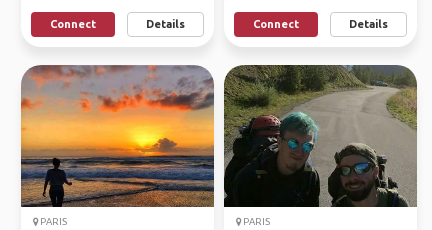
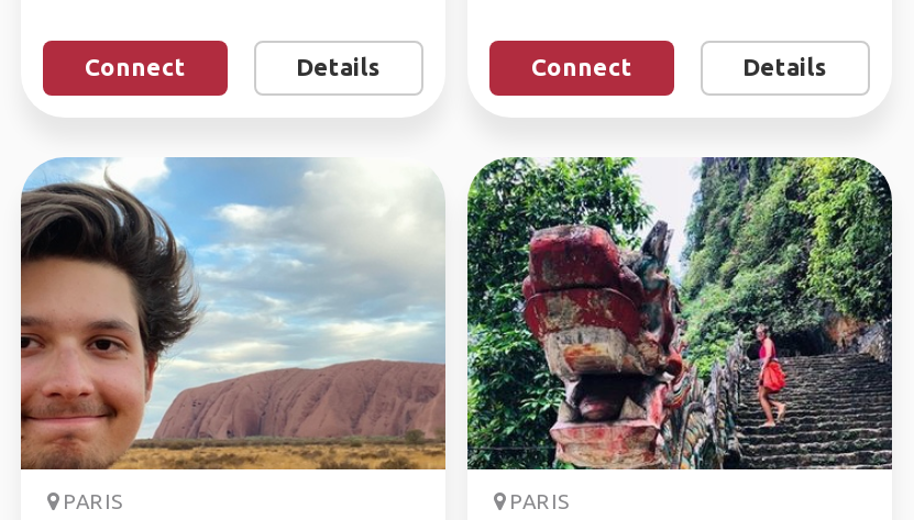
[20,64,215,208] [image] -> [19,157,448,472] [image]
[223,64,418,208] [image] -> [465,155,894,472] [image]

